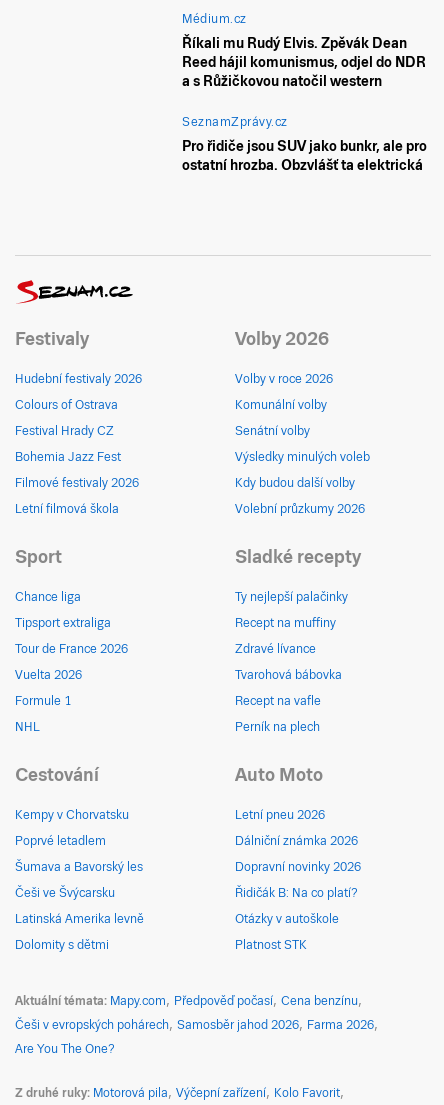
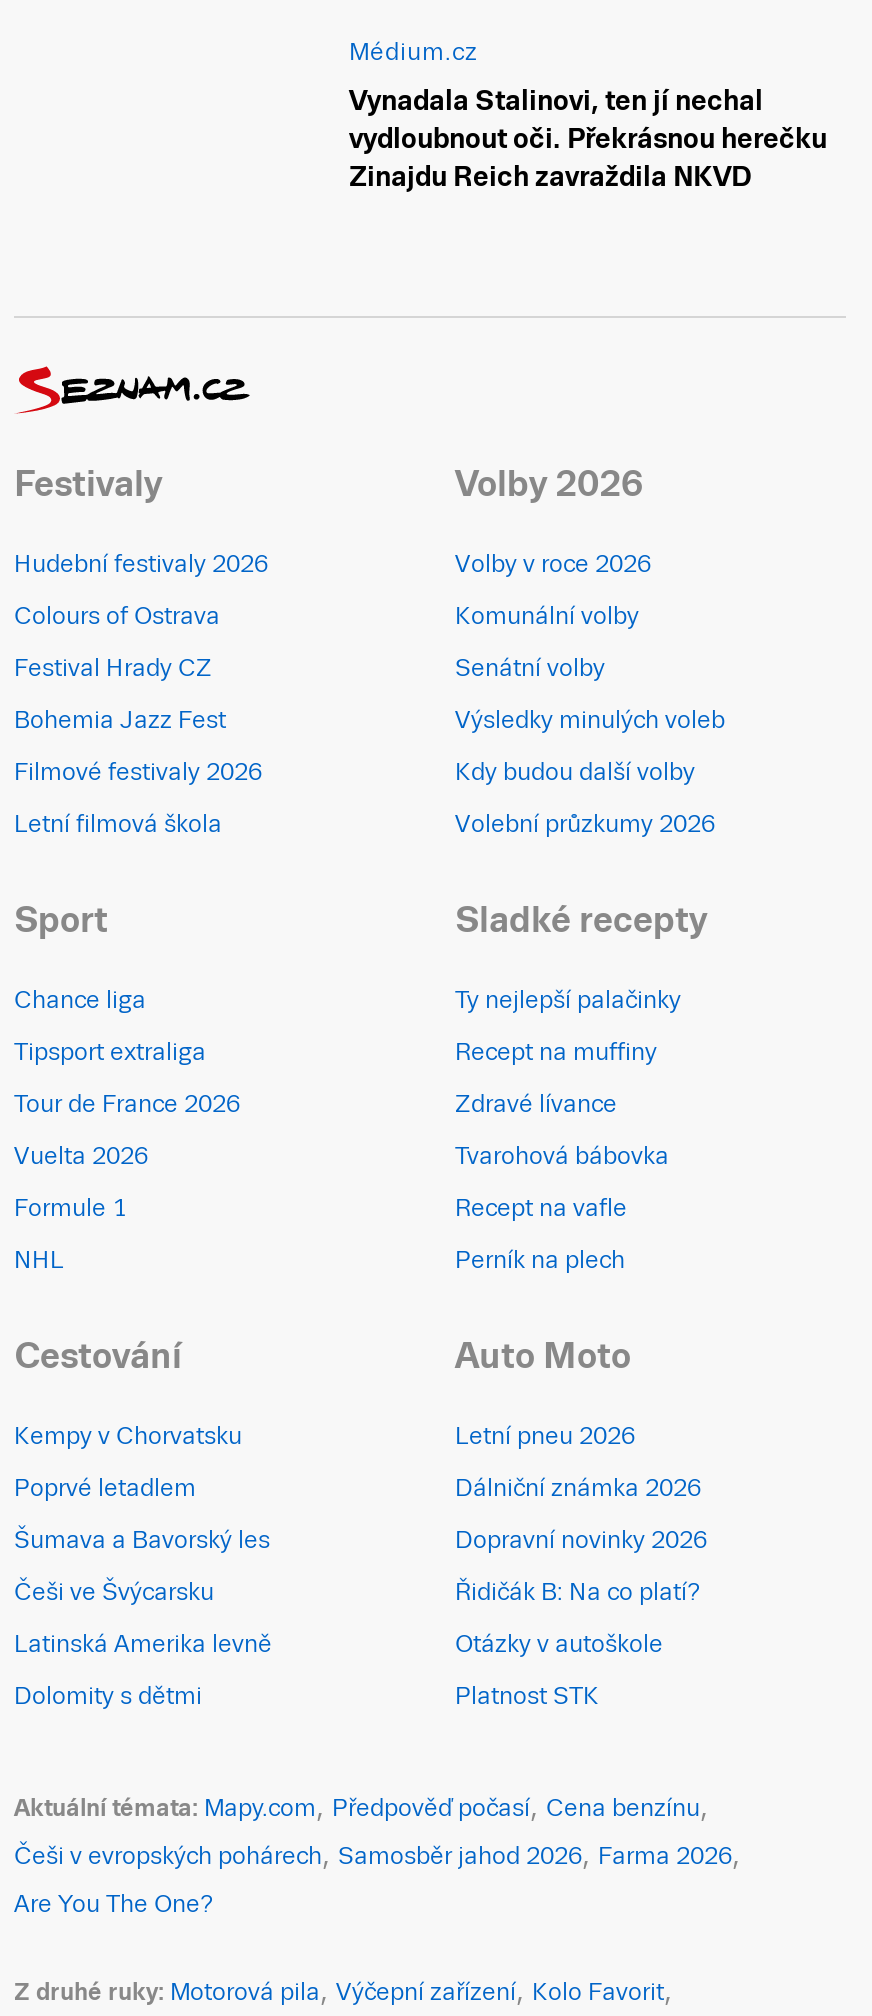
[182,35,427,173] Říkali mu Rudý Elvis. Zpěvák Dean | Reed hájil komunismus, odjel do NDR | a s Růžičkovou natočil western | SeznamZprávy.cz | Pro řidiče jsou SUV jako bunkr, ale pro | ostatní hrozba. Obzvlášť ta elektrická -> [349,84,827,192] Vynadala Stalinovi, ten jí nechal | vydloubnout oči. Překrásnou herečku | Zinajdu Reich zavraždila NKVD

